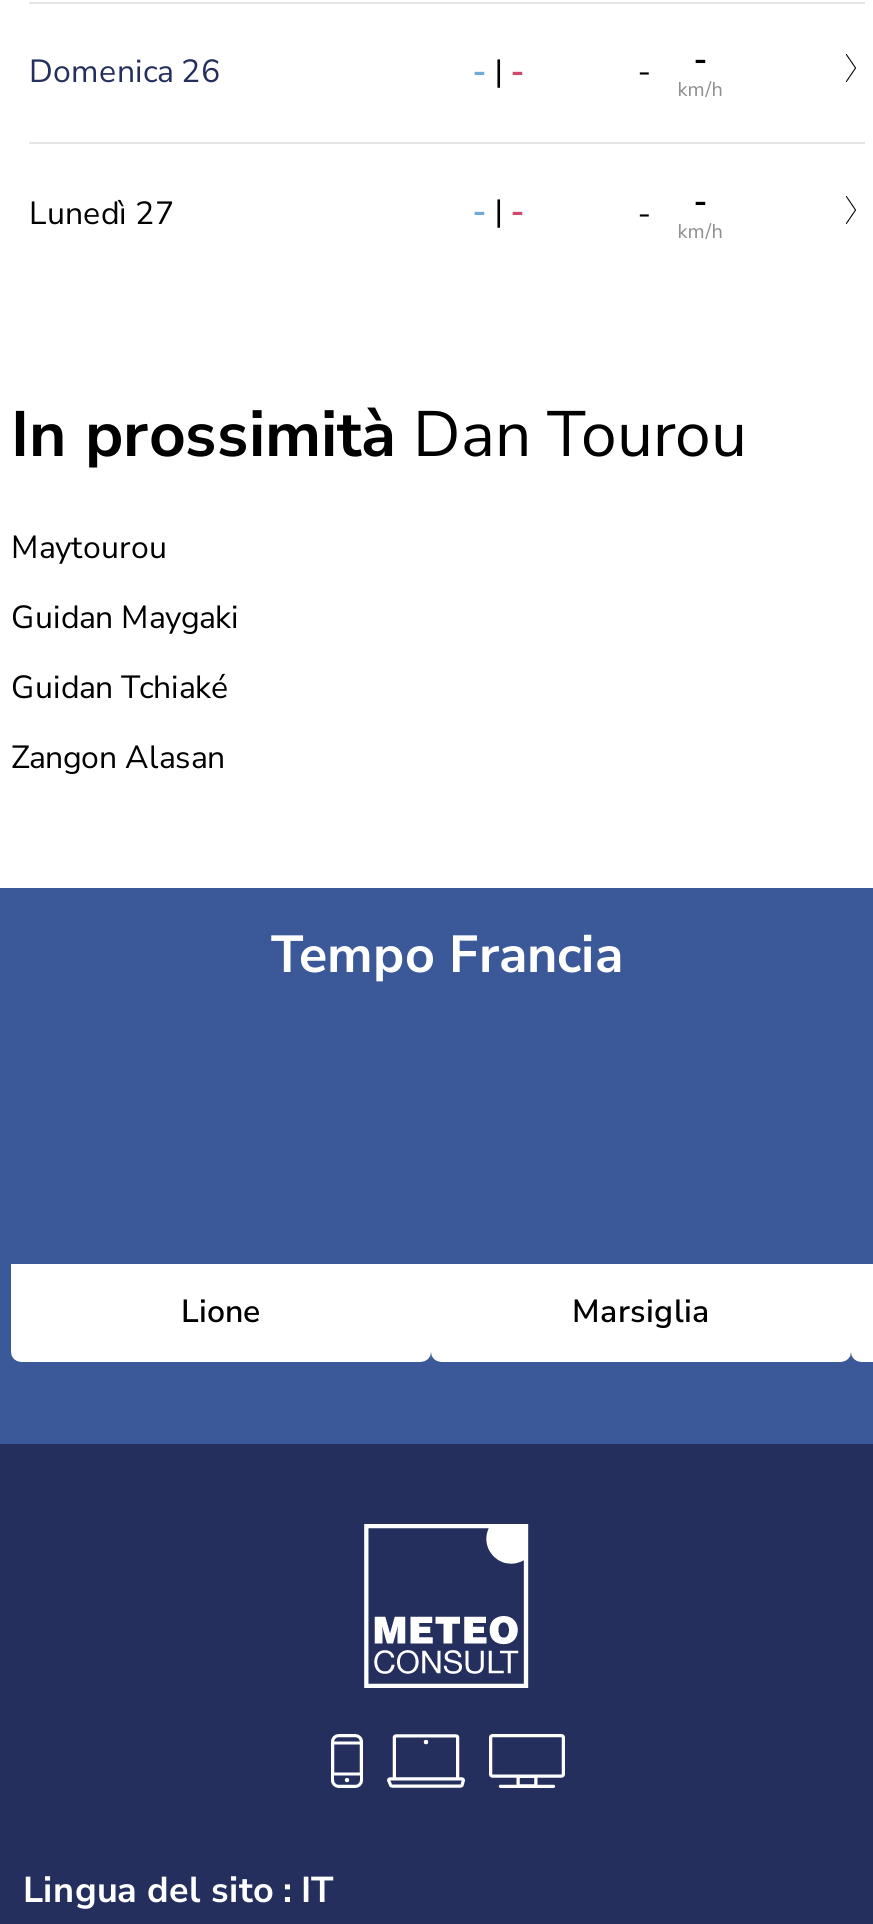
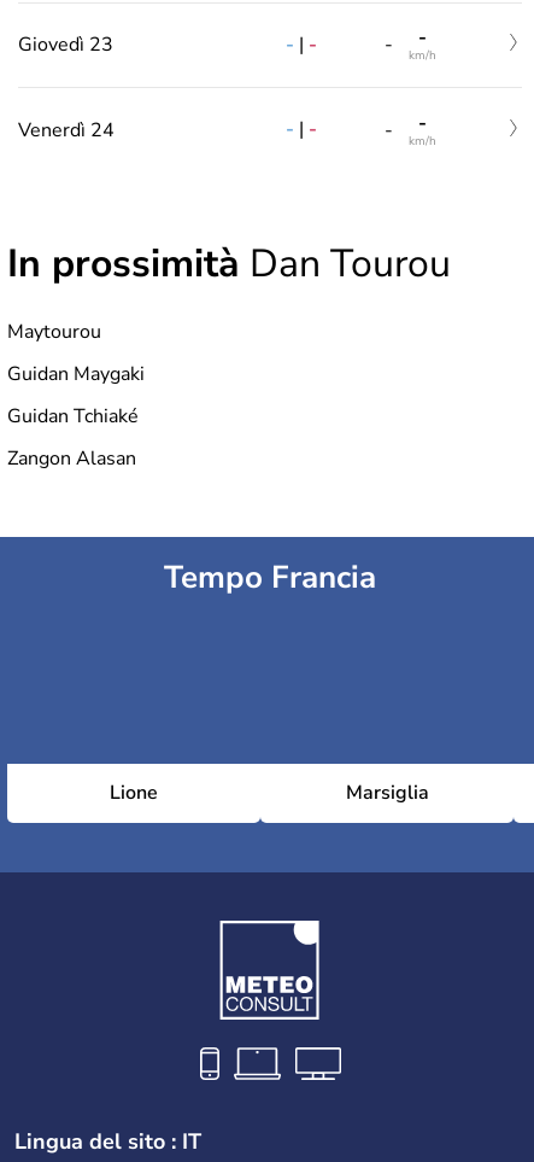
[29,51,221,95] Domenica 26 -> [18,32,113,58] Giovedì 23
[29,192,175,236] Lunedì 27 -> [18,117,115,143] Venerdì 24

